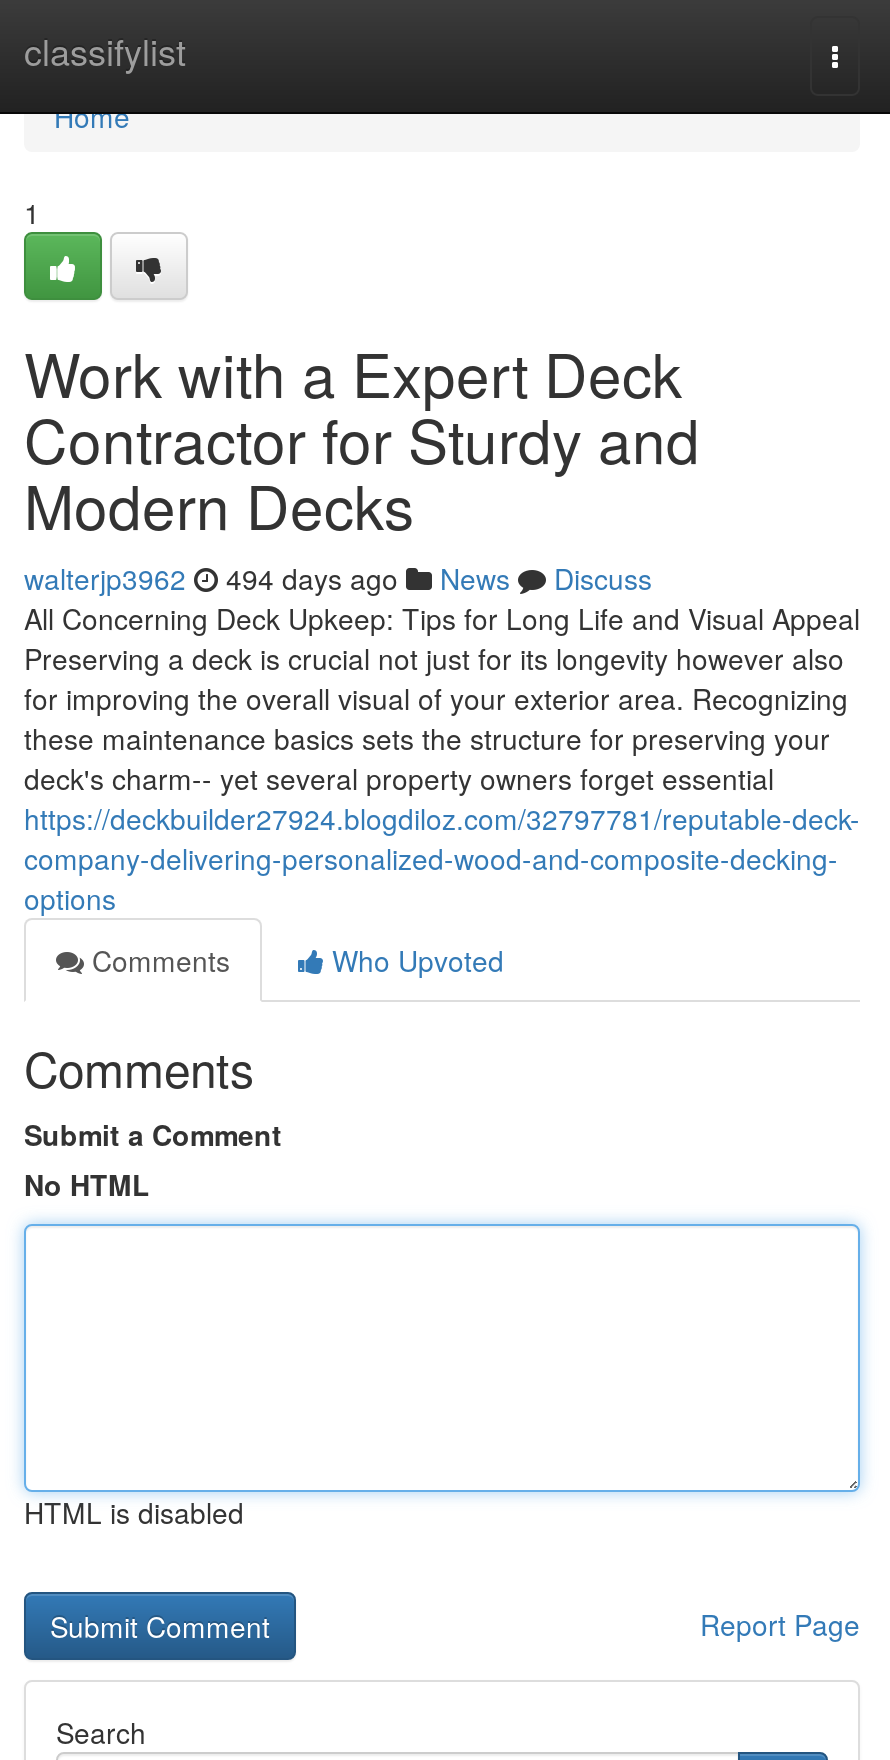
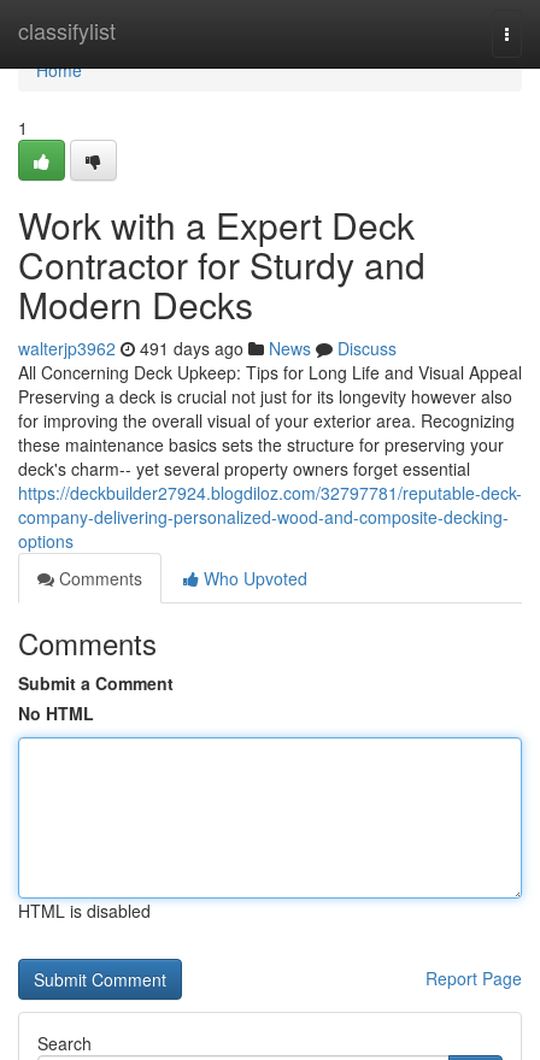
[24,558,652,598] walterjp3962 494 days ago News Discuss -> [18,336,397,360] walterjp3962 491 days ago News Discuss

